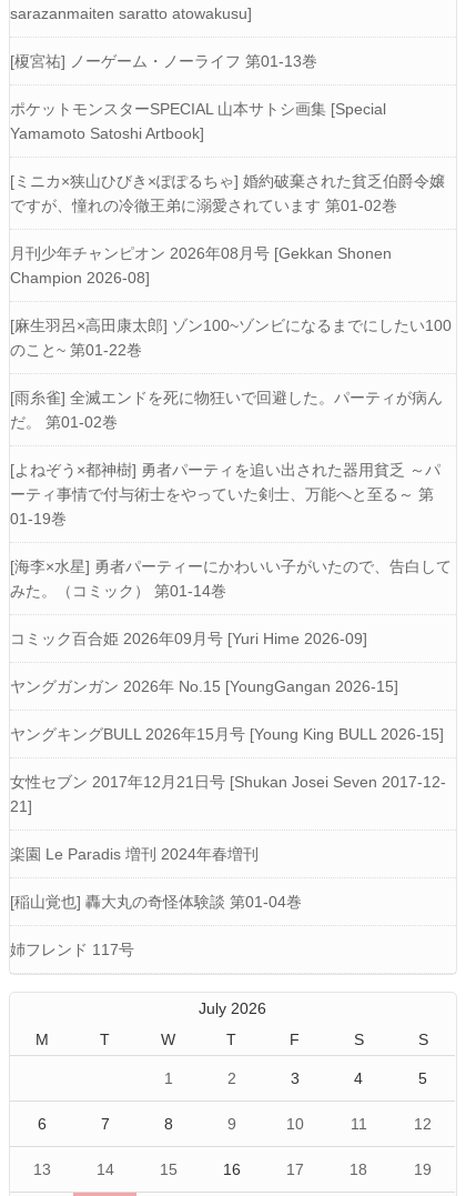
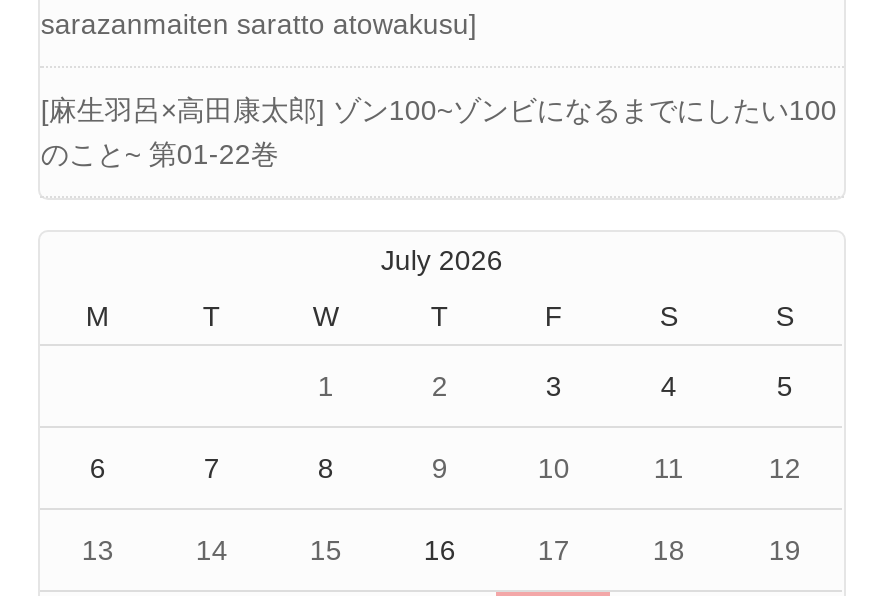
[10,52,445,287] [榎宮祐] ノーゲーム・ノーライフ 第01-13巻 | ポケットモンスターSPECIAL 山本サトシ画集 [Special | Yamamoto Satoshi Artbook] | [ミニカ×狭山ひびき×ぽぽるちゃ] 婚約破棄された貧乏伯爵令嬢 | ですが、憧れの冷徹王弟に溺愛されています 第01-02巻 | 月刊少年チャンピオン 2026年08月号 [Gekkan Shonen | Champion 2026-08] -> none
[10,389,452,958] [雨糸雀] 全滅エンドを死に物狂いで回避した。パーティが病ん | だ。 第01-02巻 | [よねぞう×都神樹] 勇者パーティを追い出された器用貧乏 ～パ | ーティ事情で付与術士をやっていた剣士、万能へと至る～ 第 | 01-19巻 | [海李×水星] 勇者パーティーにかわいい子がいたので、告白して | みた。（コミック） 第01-14巻 | コミック百合姫 2026年09月号 [Yuri Hime 2026-09] | ヤングガンガン 2026年 No.15 [YoungGangan 2026-15] | ヤングキングBULL 2026年15月号 [Young King BULL 2026-15] | 女性セブン 2017年12月21日号 [Shukan Josei Seven 2017-12- | 21] | 楽園 Le Paradis 増刊 2024年春増刊 | [稲山覚也] 轟大丸の奇怪体験談 第01-04巻 | 姉フレンド 117号 -> none

